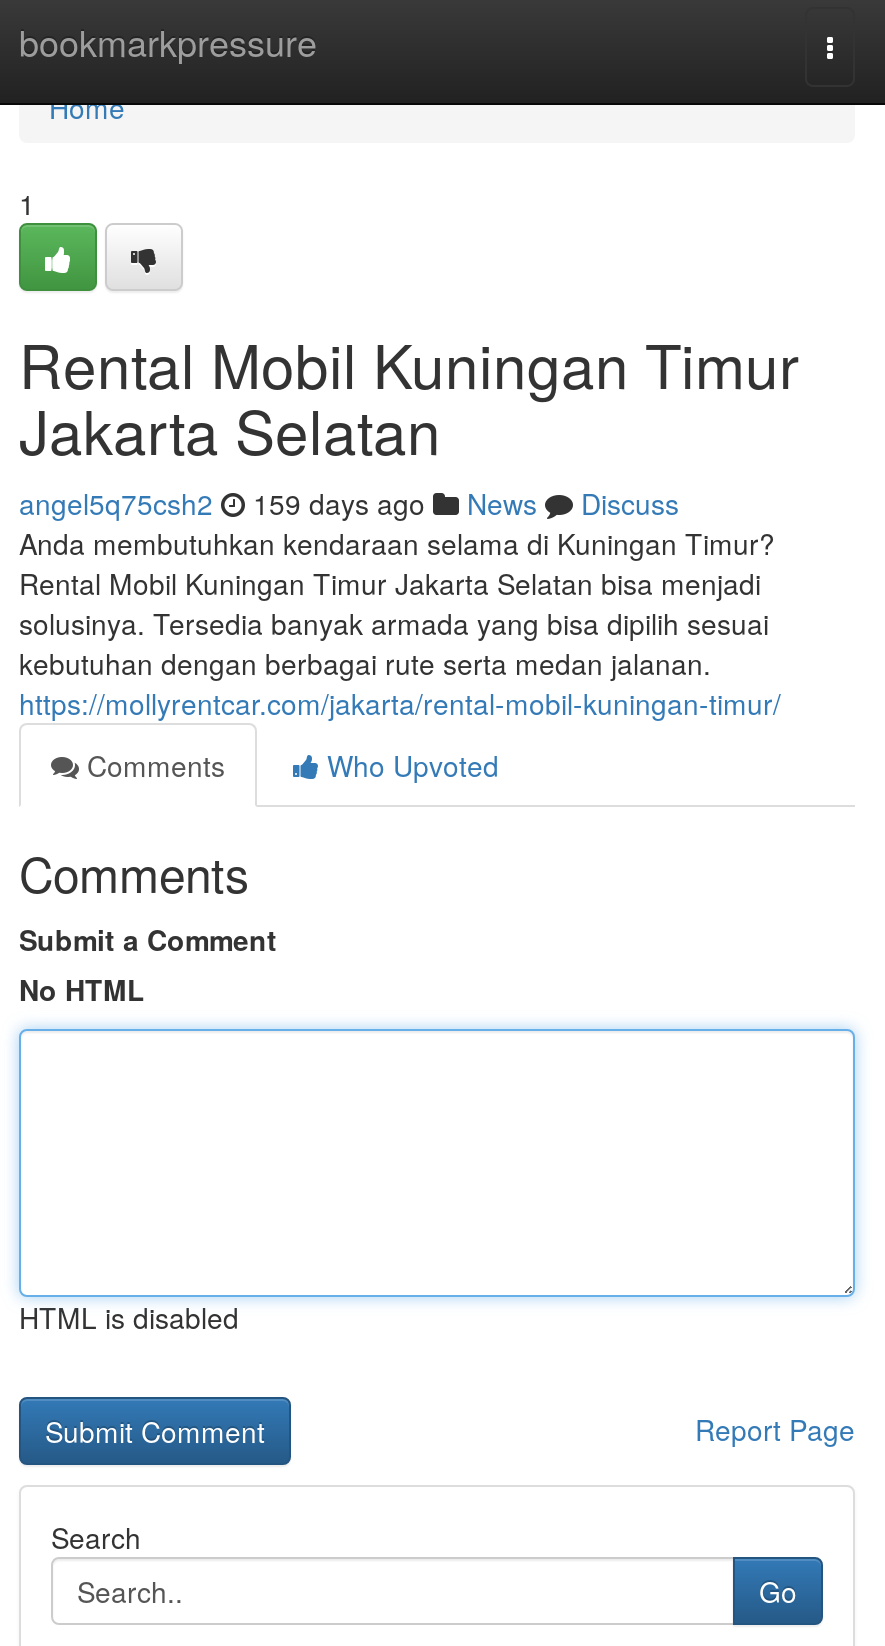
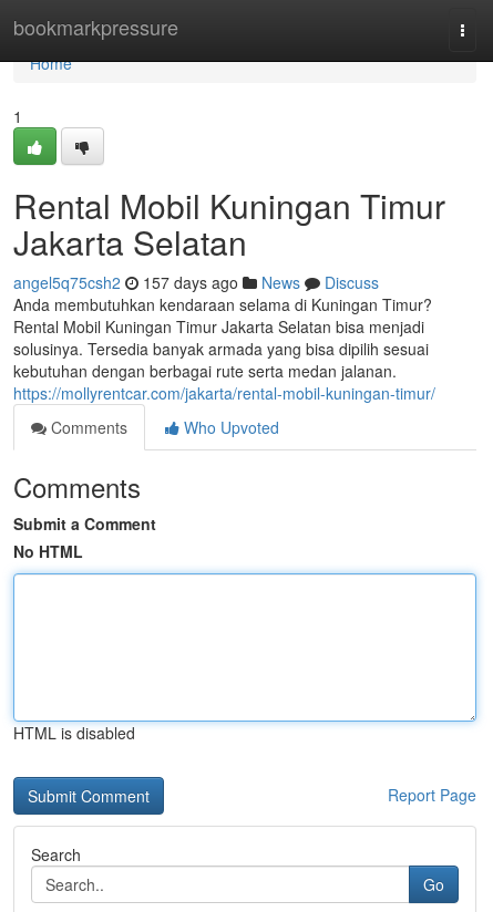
[19,483,679,523] angel5q75csh2 159 days ago News Discuss -> [13,271,379,293] angel5q75csh2 157 days ago News Discuss

